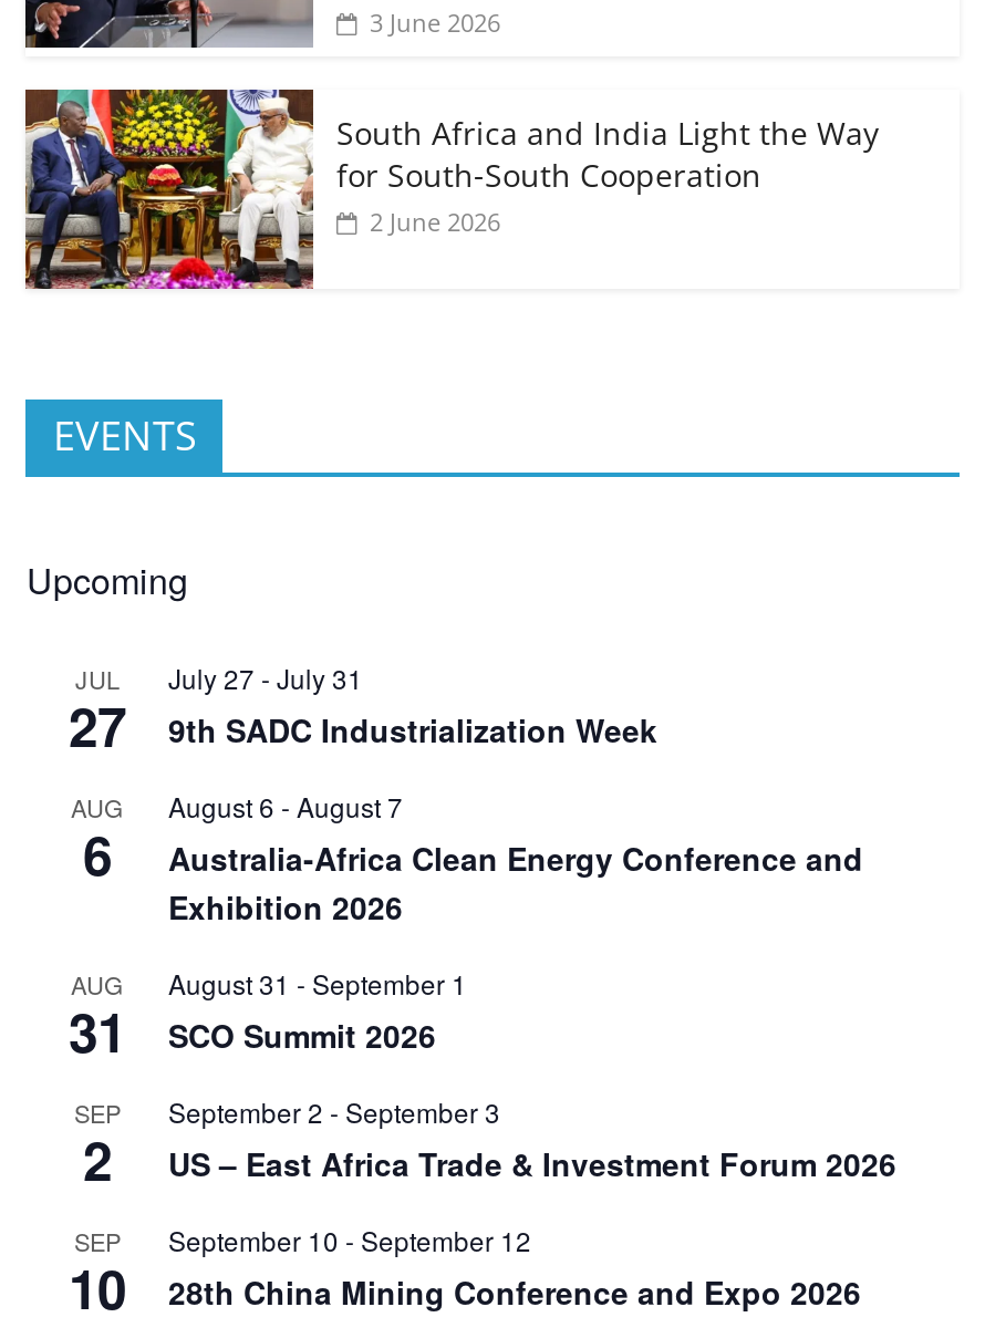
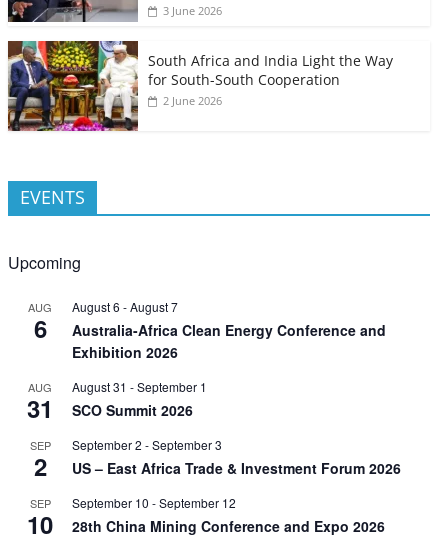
[68,661,126,763] JUL | 27 -> none
[168,659,657,752] July 27 - July 31 | 9th SADC Industrialization Week -> none

